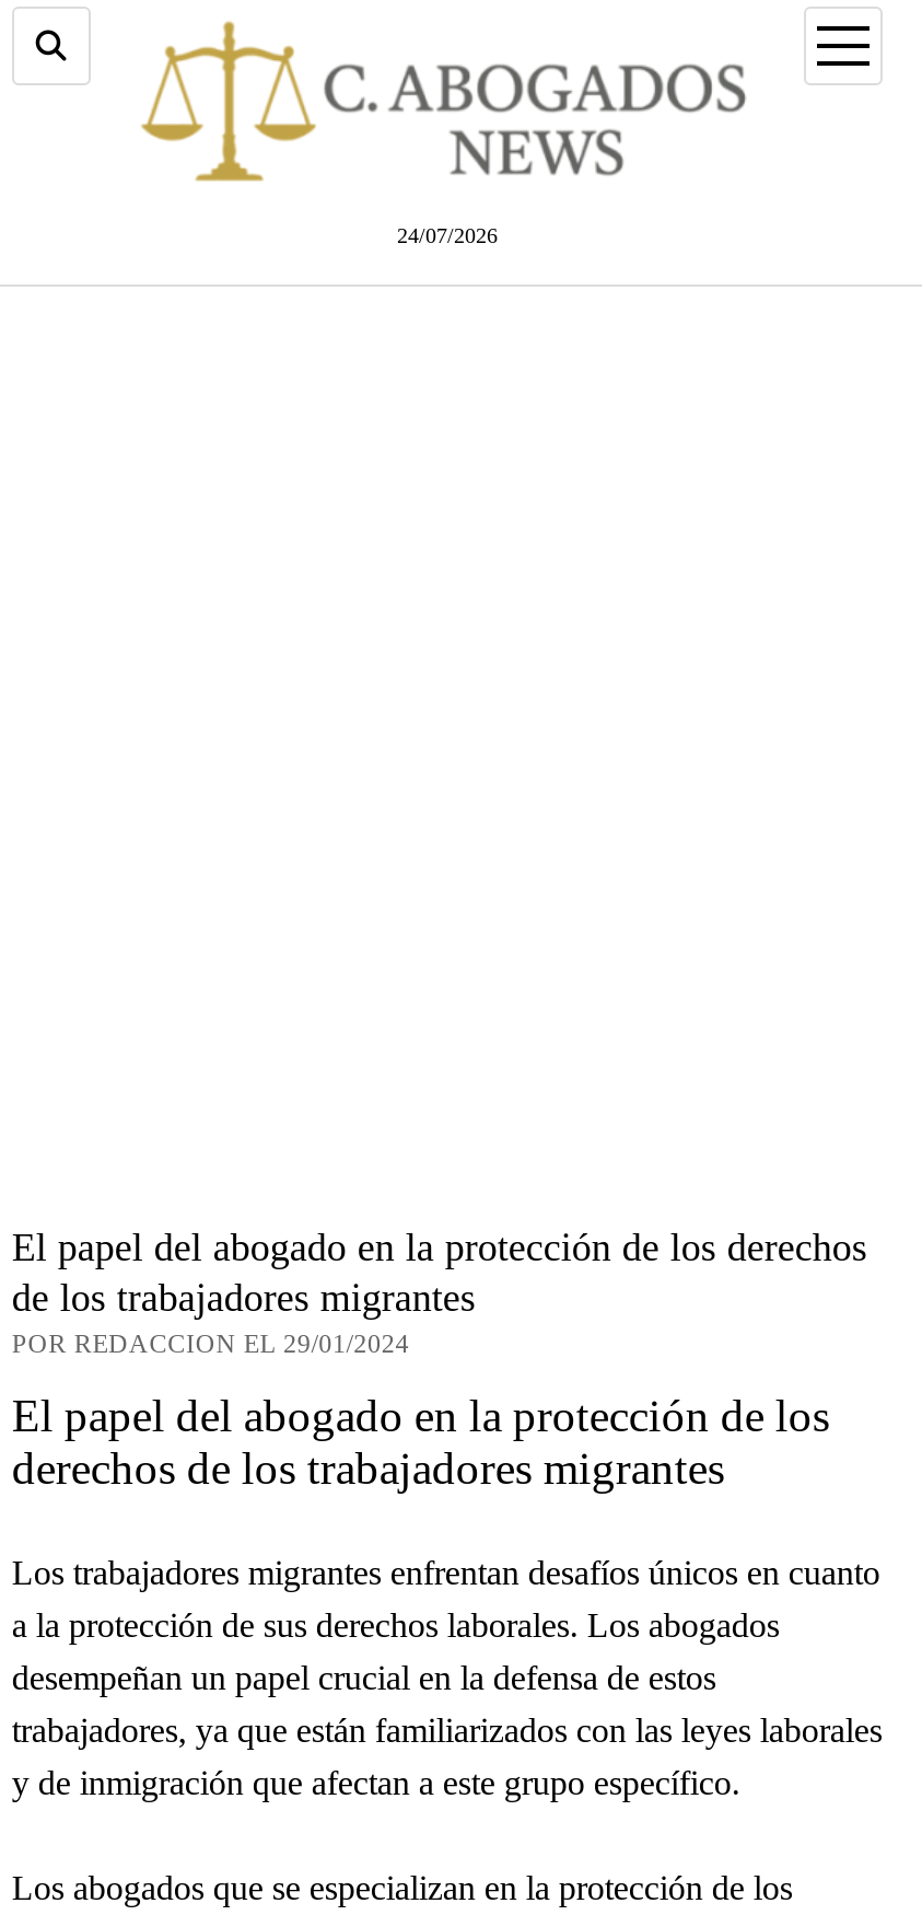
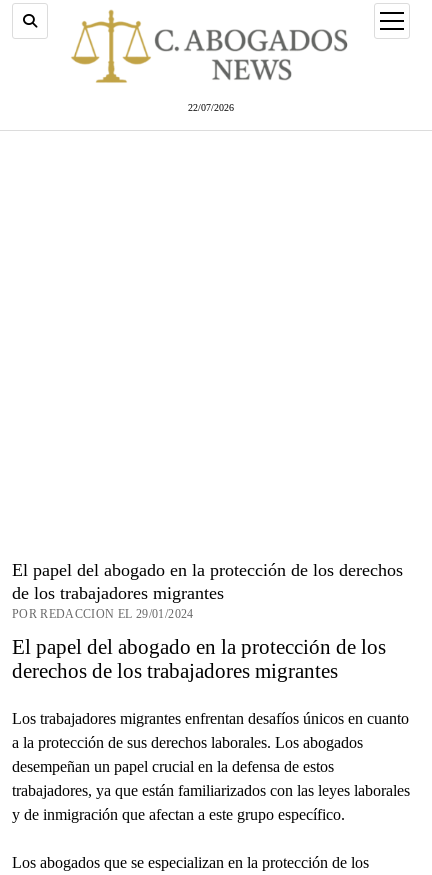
[397,222,498,246] 24/07/2026 -> [188,101,234,112] 22/07/2026

